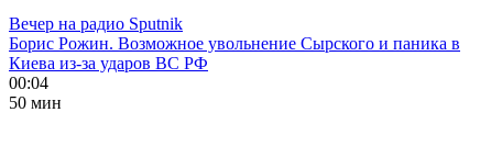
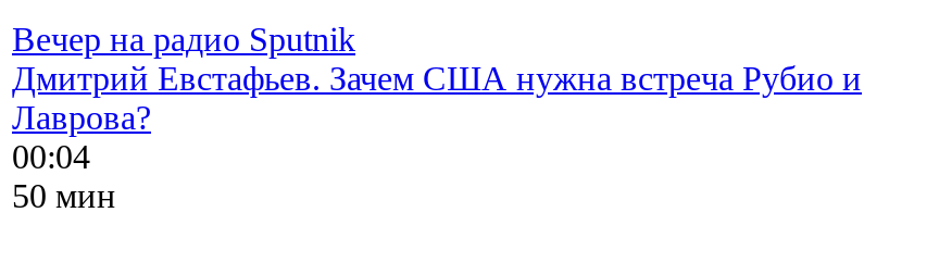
[9,34,460,72] Борис Рожин. Возможное увольнение Сырского и паника в | Киева из-за ударов ВС РФ -> [12,60,862,136] Дмитрий Евстафьев. Зачем США нужна встреча Рубио и | Лаврова?

